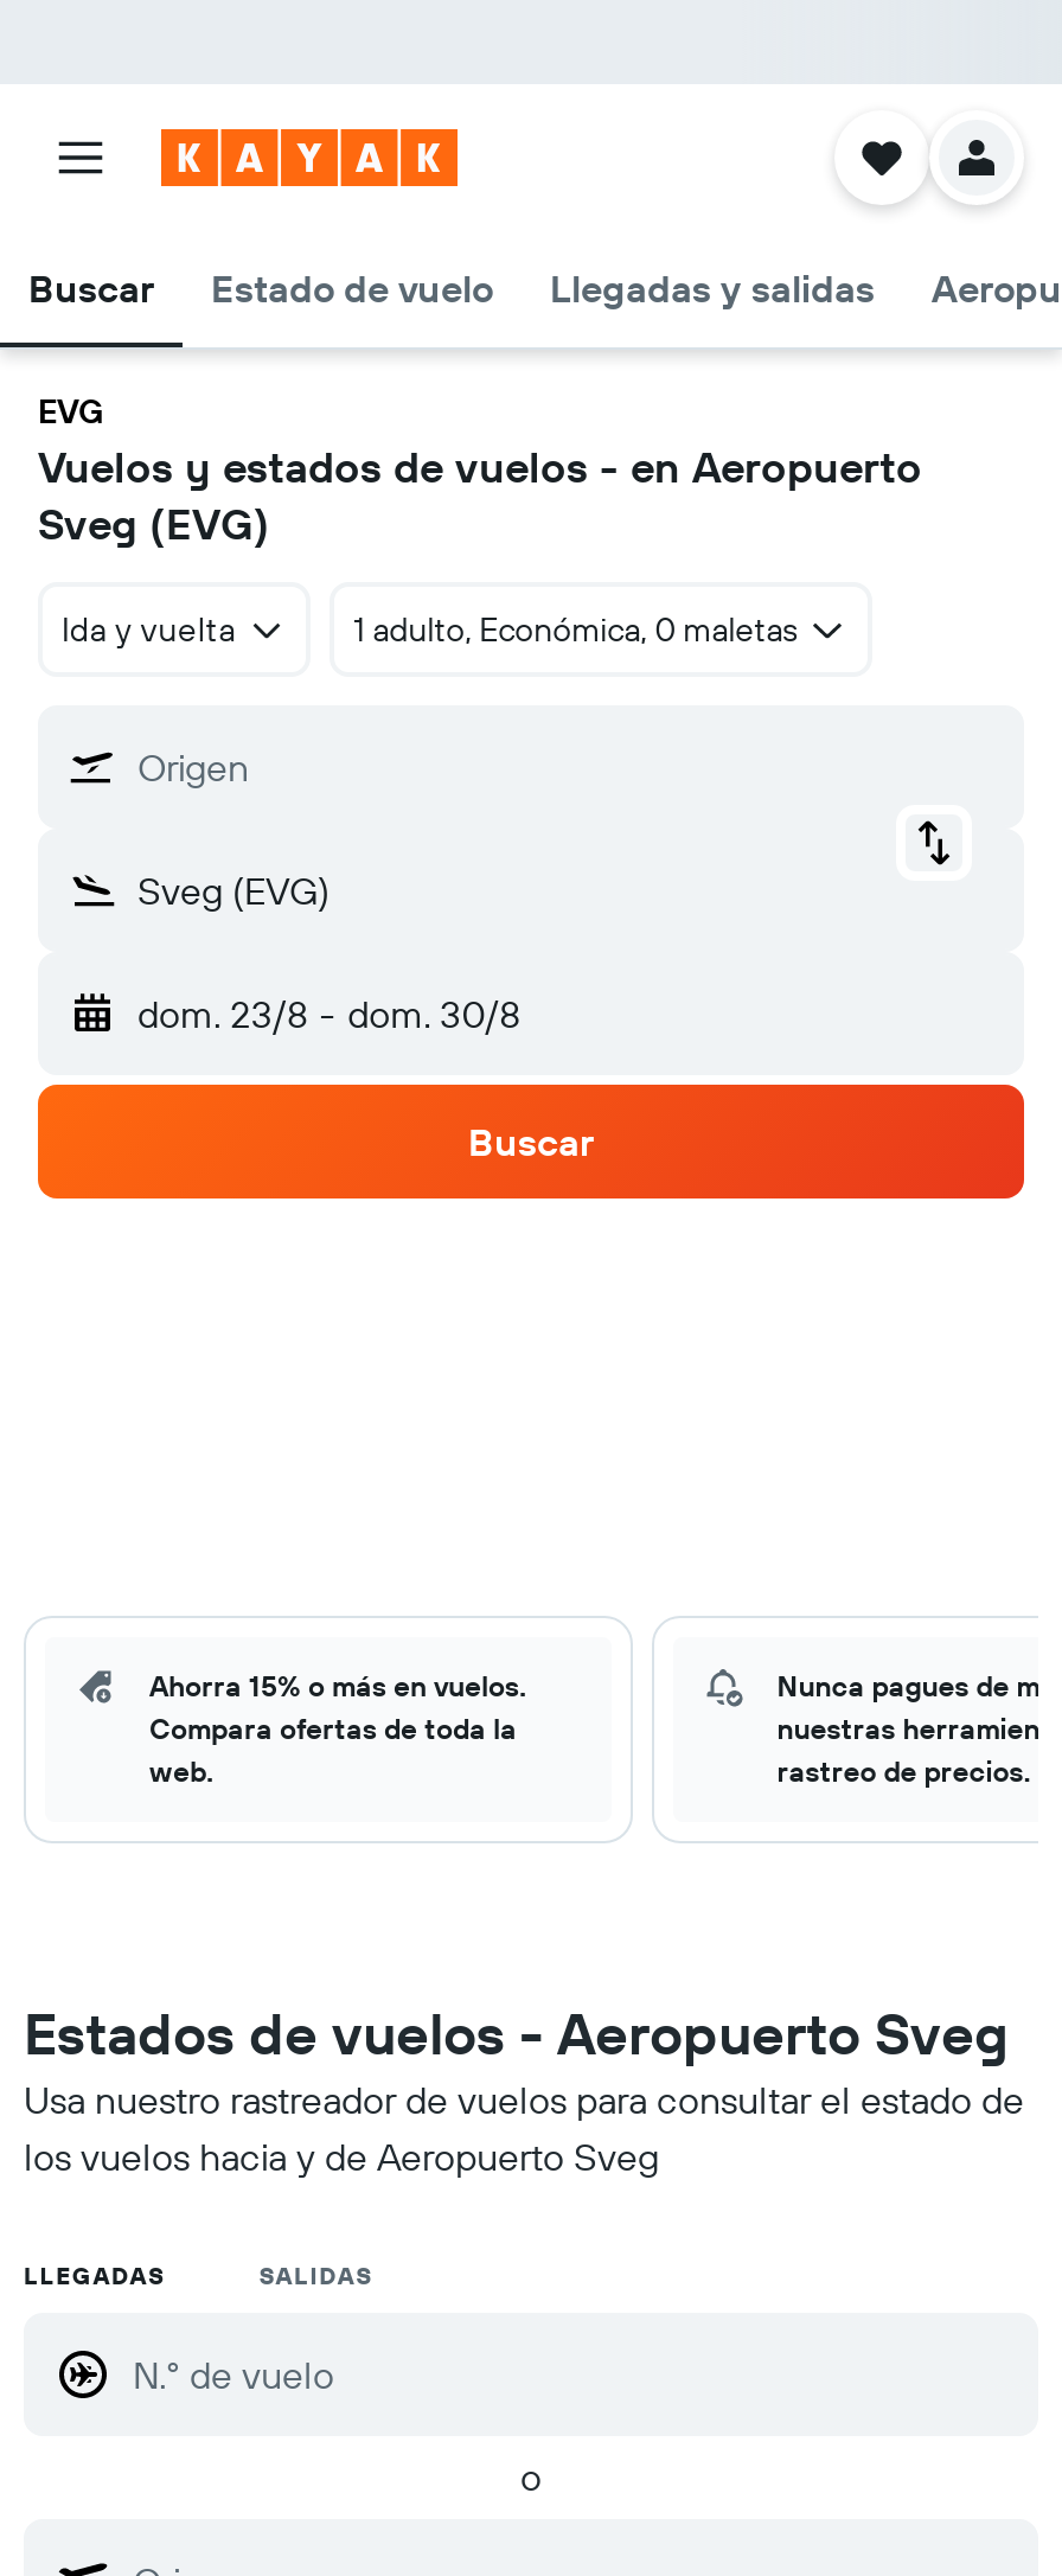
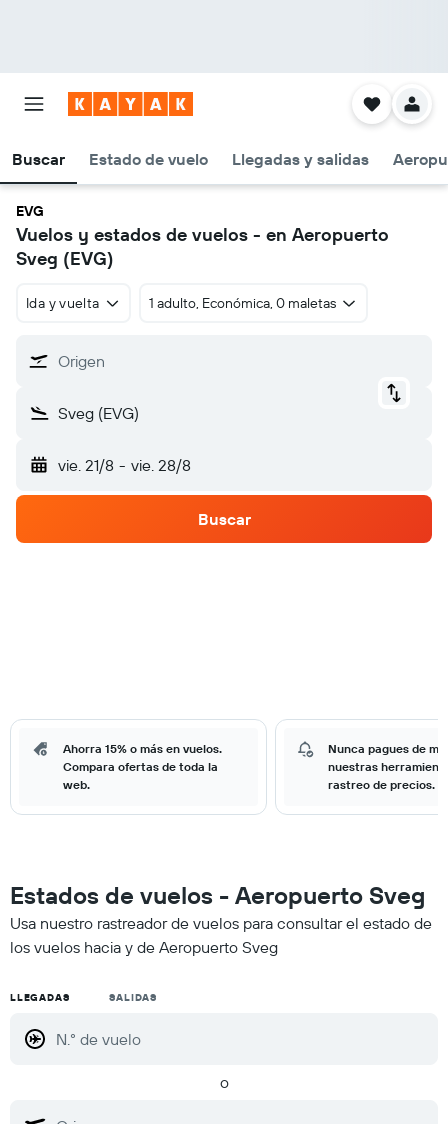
[137,990,521,1037] dom. 23/8 - dom. 30/8 -> [58,455,191,475] vie. 21/8 - vie. 28/8

